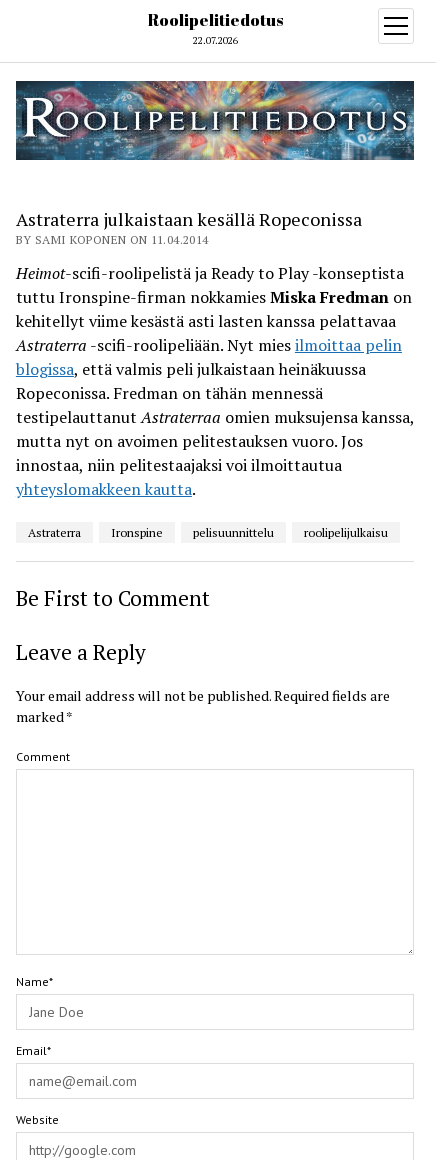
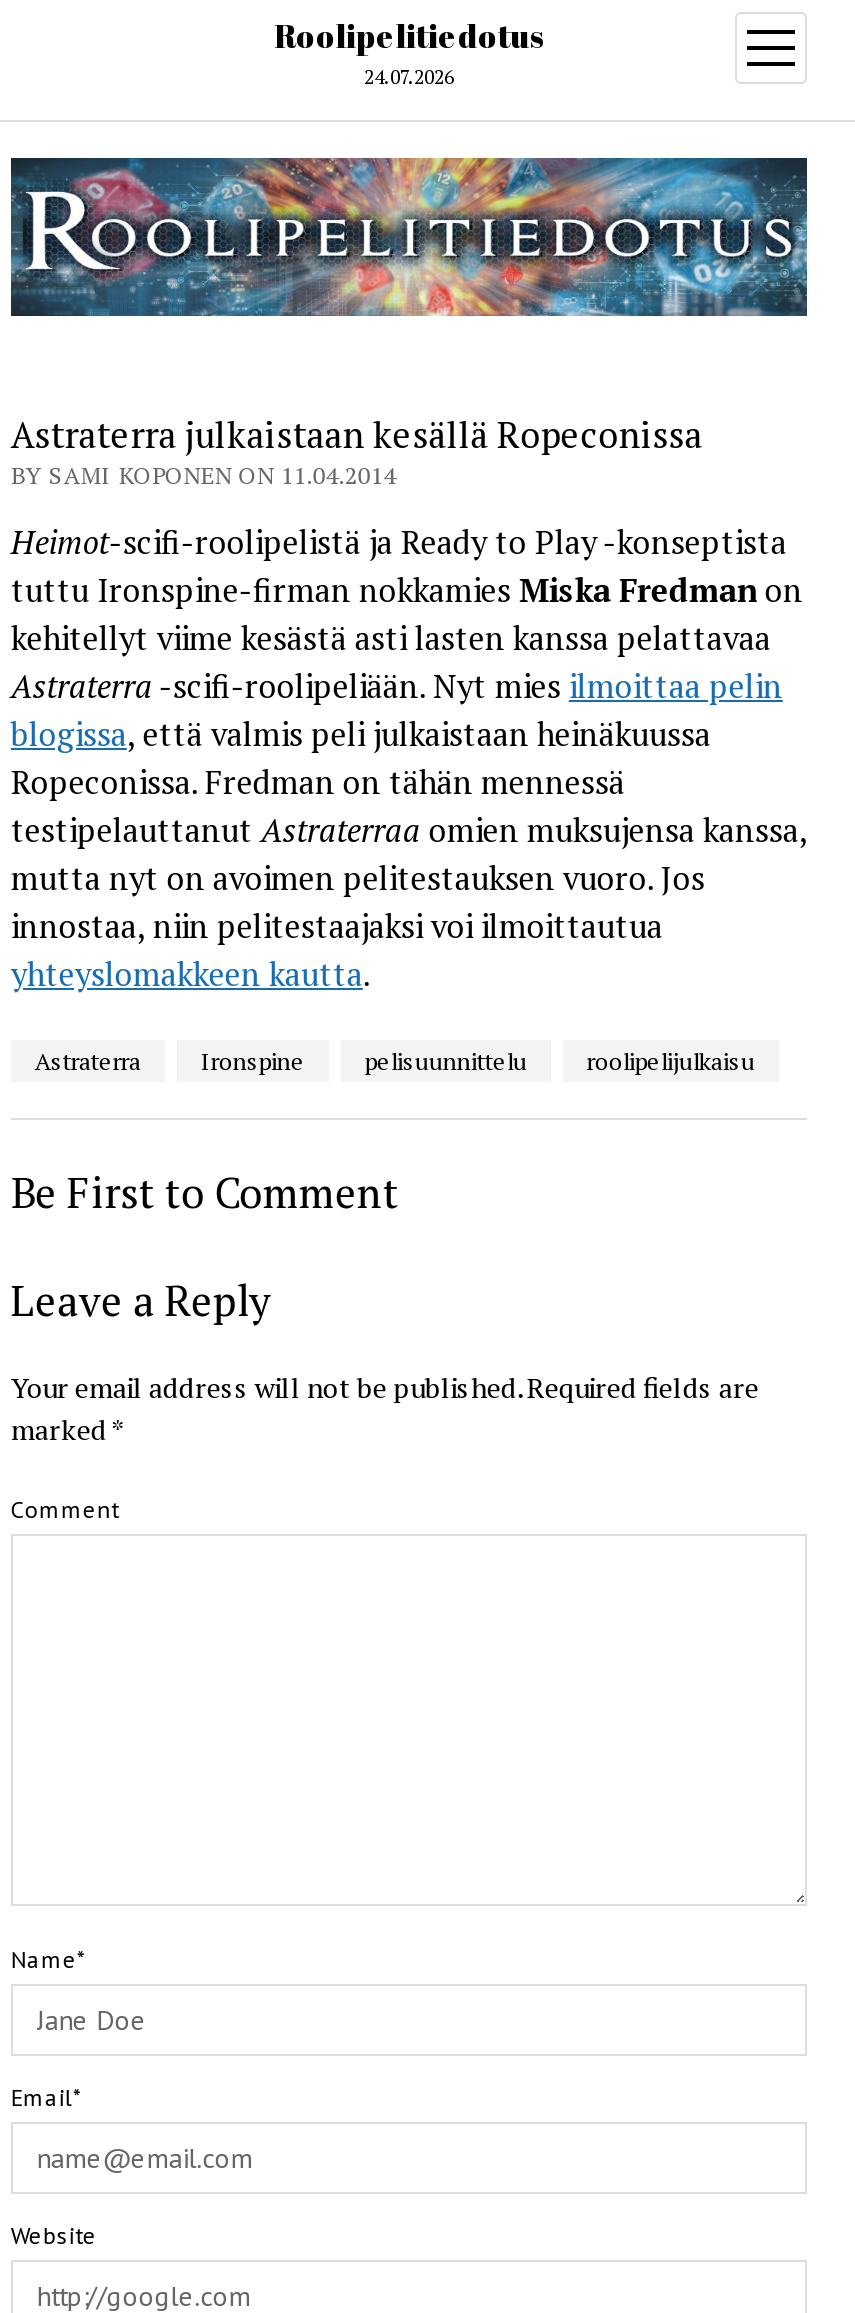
[192,34,237,47] 22.07.2026 -> [364,64,454,90] 24.07.2026

